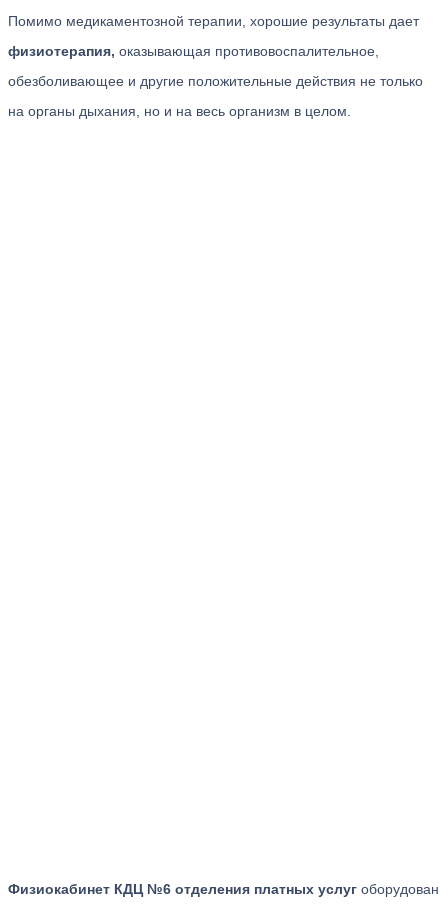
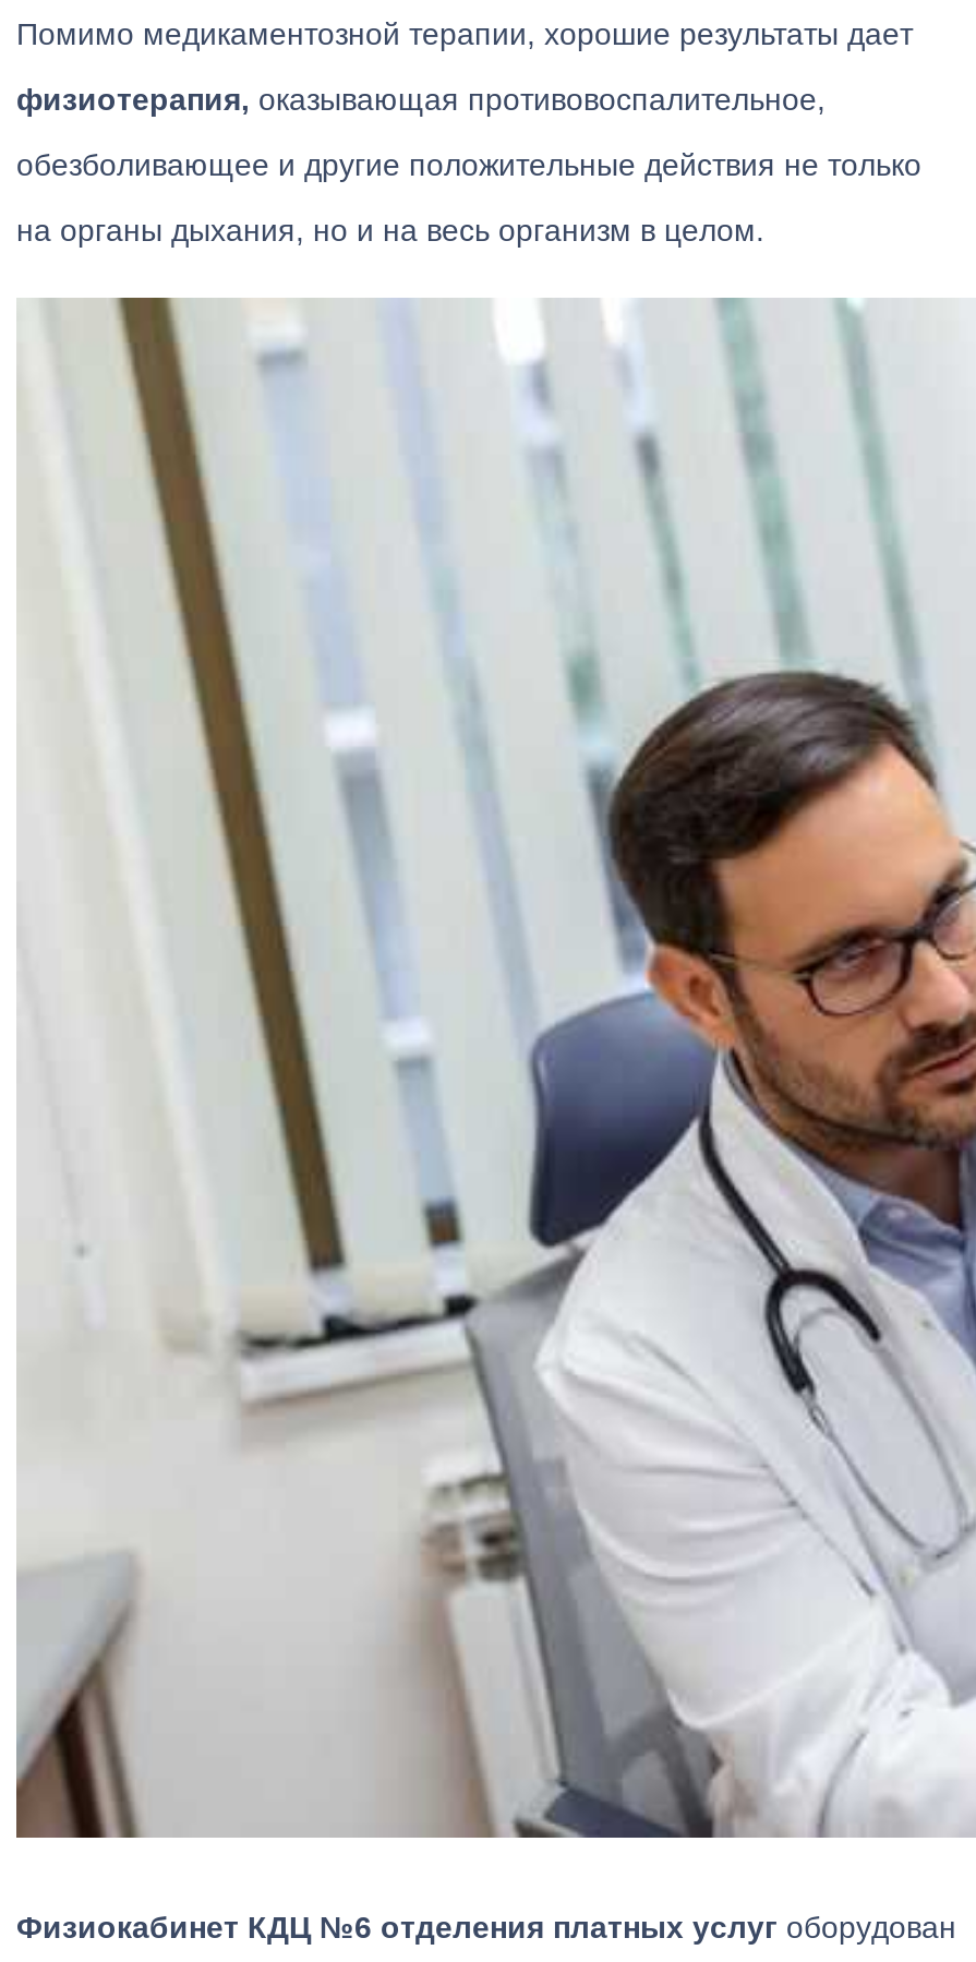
none -> [14,296,969,1840] [image]

